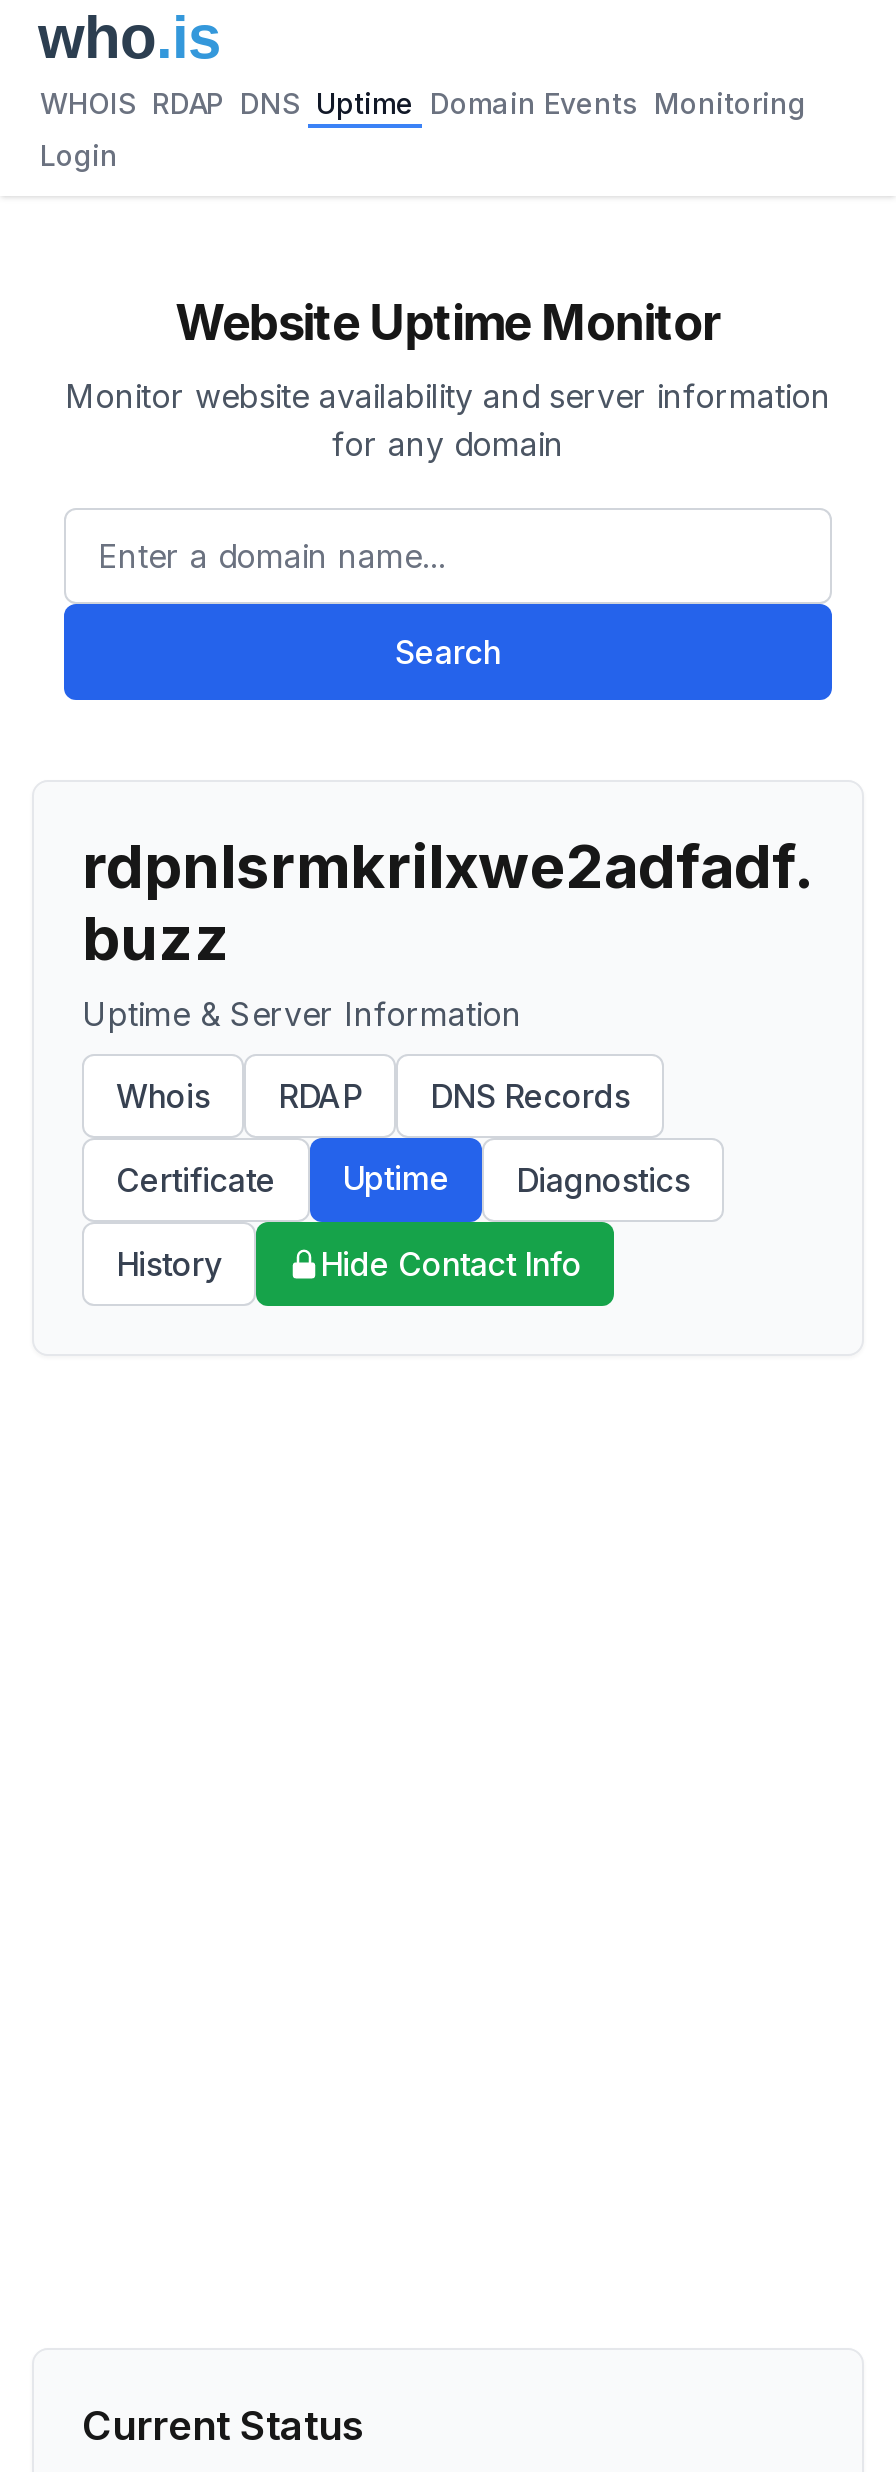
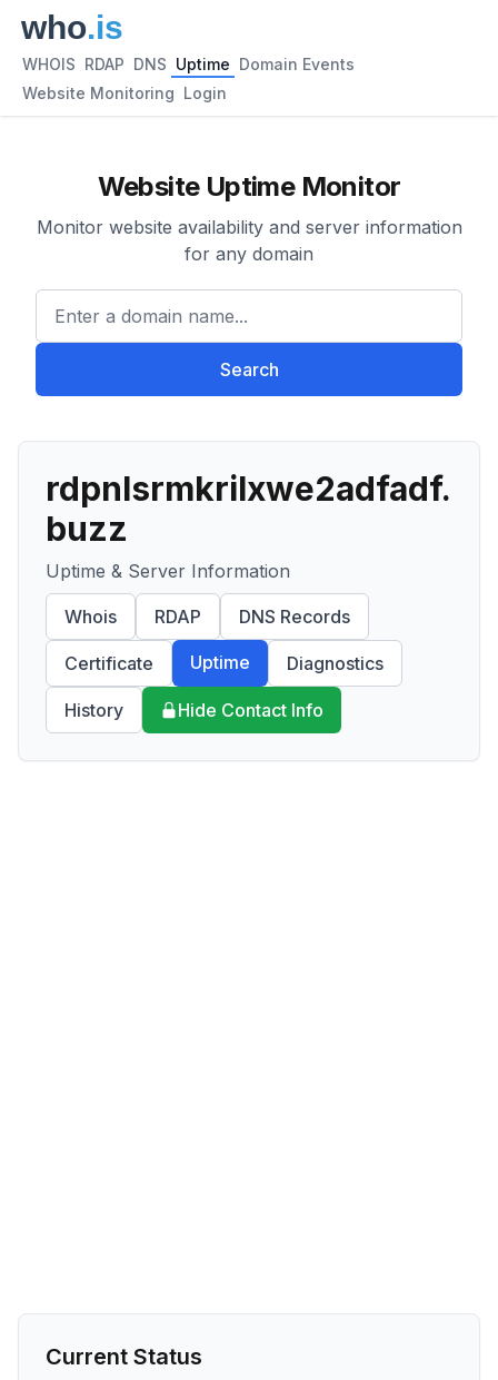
[40,86,806,120] WHOIS RDAP DNS Uptime Domain Events Monitoring -> [22,55,355,73] WHOIS RDAP DNS Uptime Domain Events
[40,138,118,172] Login -> [22,83,227,102] Website Monitoring Login

